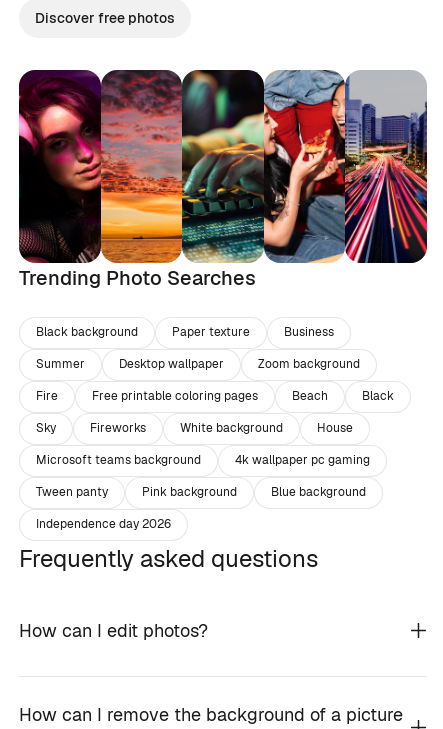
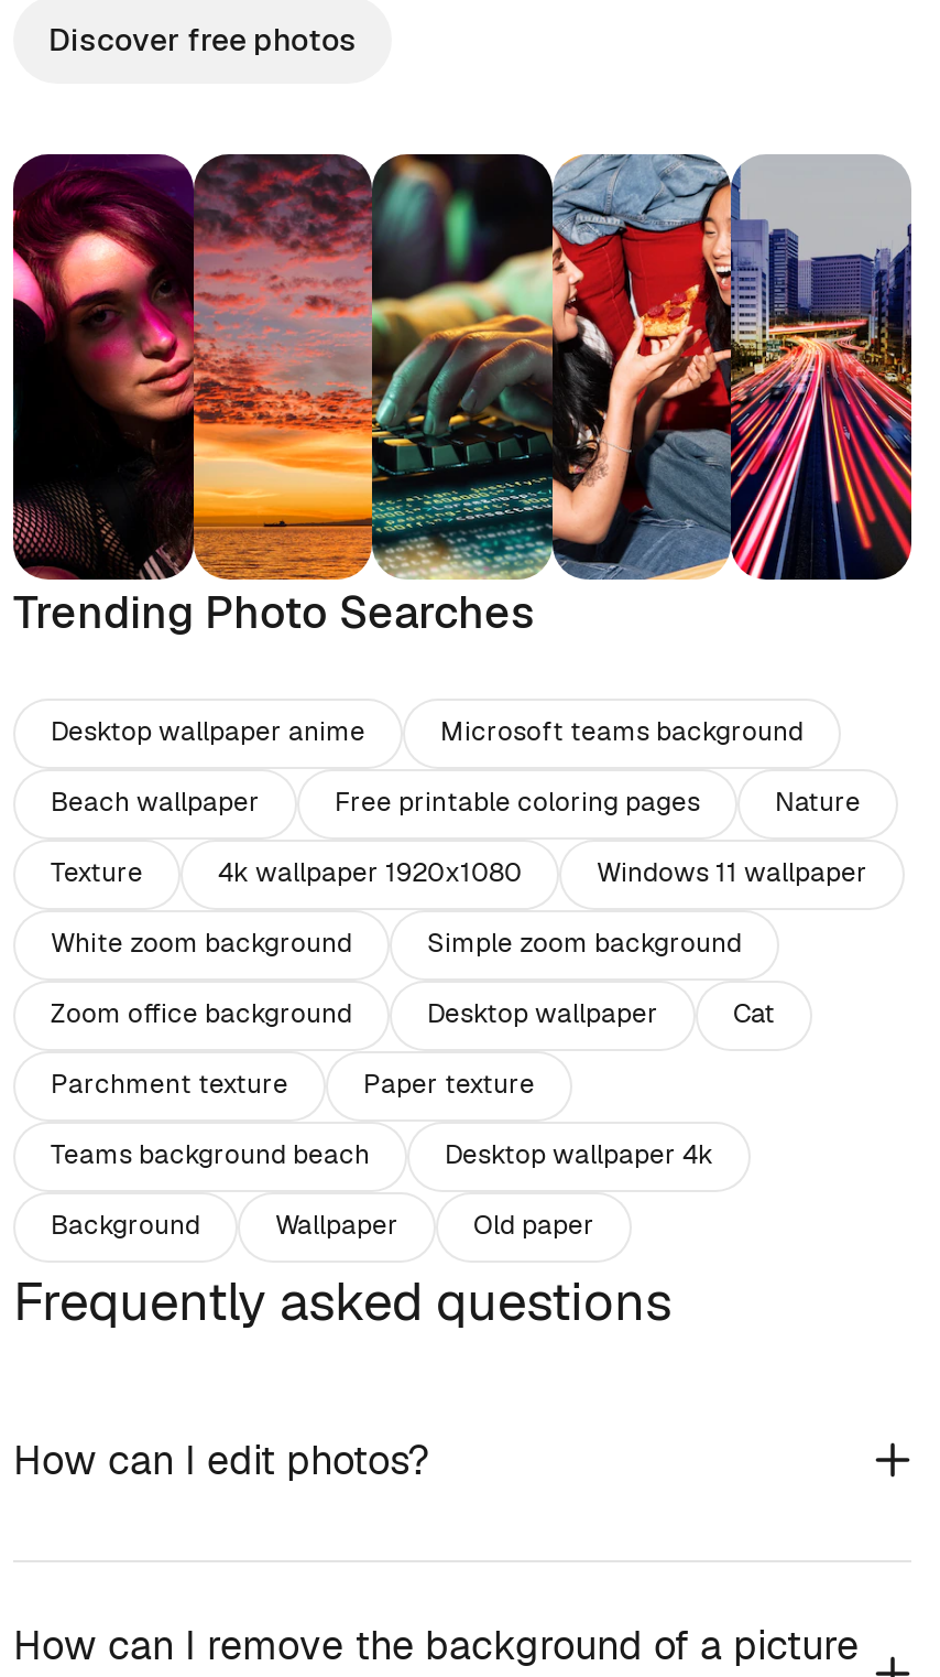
[36,324,138,340] Black background -> [51,715,867,1103] Desktop wallpaper anime | Beach wallpaper | Nature | Texture | 4k wallpaper 1920x1080 | Windows 11 wallpaper | White zoom background | Simple zoom background | Zoom office background | Cat | Parchment texture
[36,324,394,532] Business | Summer | Zoom background | Fire | Beach | Black | Sky | Fireworks | White background | House | 4k wallpaper pc gaming | Tween panty | Pink background | Blue background | Independence day 2026 -> [51,1138,713,1244] Teams background beach | Desktop wallpaper 4k | Background | Wallpaper | Old paper
moved [172,324,250,340] -> [363,1068,535,1103]: Paper texture
moved [119,356,224,372] -> [427,997,658,1032]: Desktop wallpaper
moved [92,388,258,404] -> [335,786,700,821]: Free printable coloring pages
moved [36,452,201,468] -> [440,715,804,750]: Microsoft teams background

